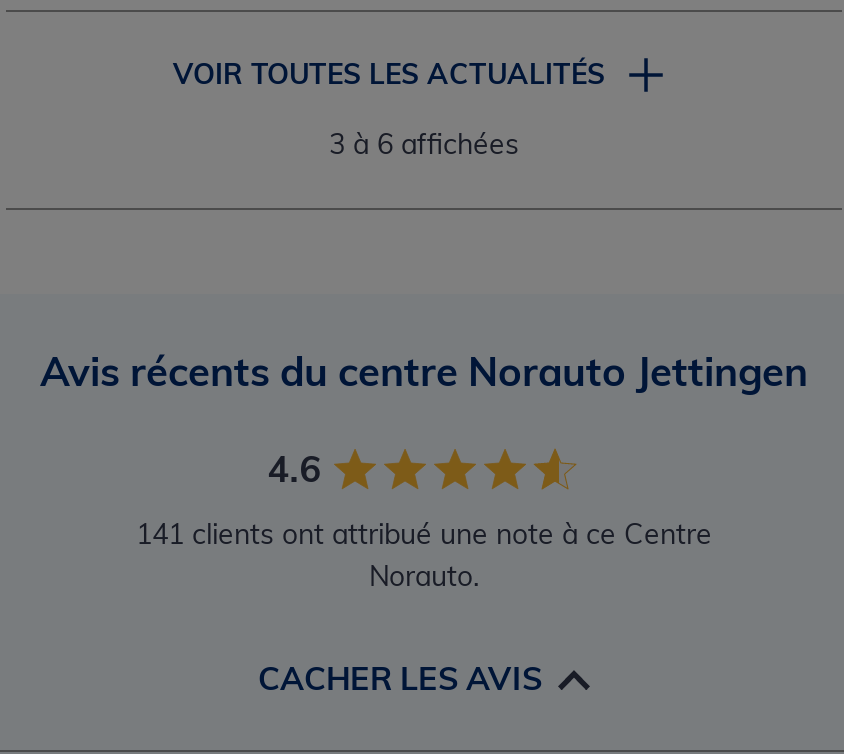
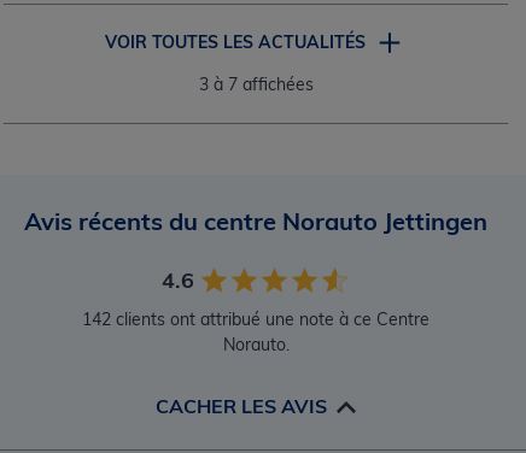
[329,126,519,162] 3 à 6 affichées -> [198,74,313,95] 3 à 7 affichées
[136,516,712,552] 141 clients ont attribué une note à ce Centre -> [82,309,429,330] 142 clients ont attribué une note à ce Centre

